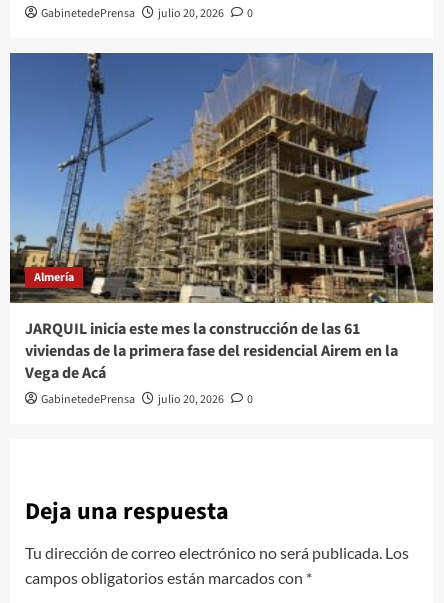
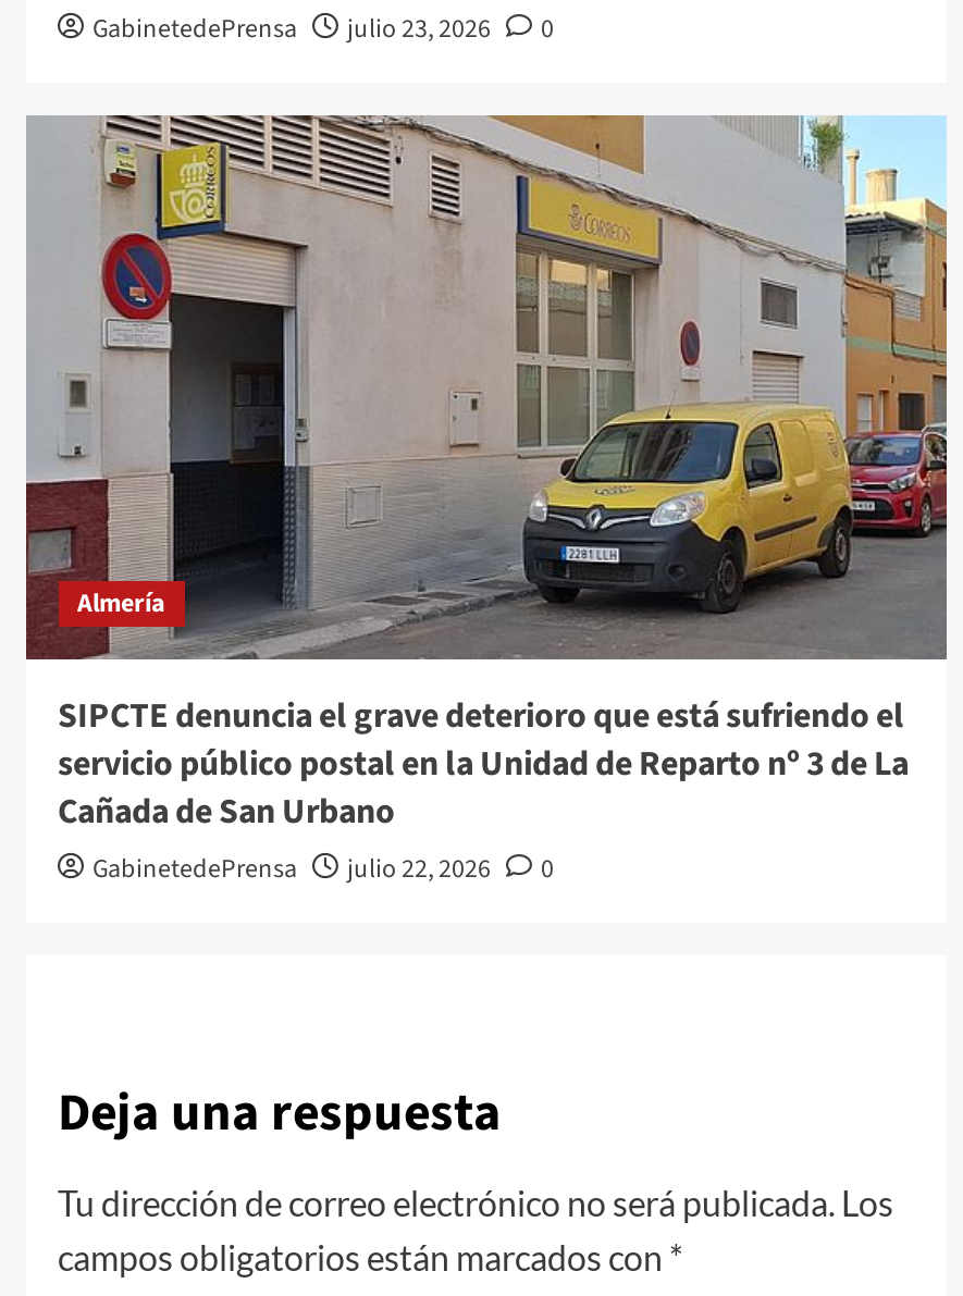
[40,5,252,22] GabinetedePrensa julio 20, 2026 0 -> [92,11,554,48] GabinetedePrensa julio 23, 2026 0
[9,52,434,384] [image] | JARQUIL inicia este mes la construcción de las 61 | viviendas de la primera fase del residencial Airem en la | Vega de Acá -> [24,113,949,836] [image] | SIPCTE denuncia el grave deterioro que está sufriendo el | servicio público postal en la Unidad de Reparto nº 3 de La | Cañada de San Urbano
[40,391,252,408] GabinetedePrensa julio 20, 2026 0 -> [92,851,554,888] GabinetedePrensa julio 22, 2026 0

